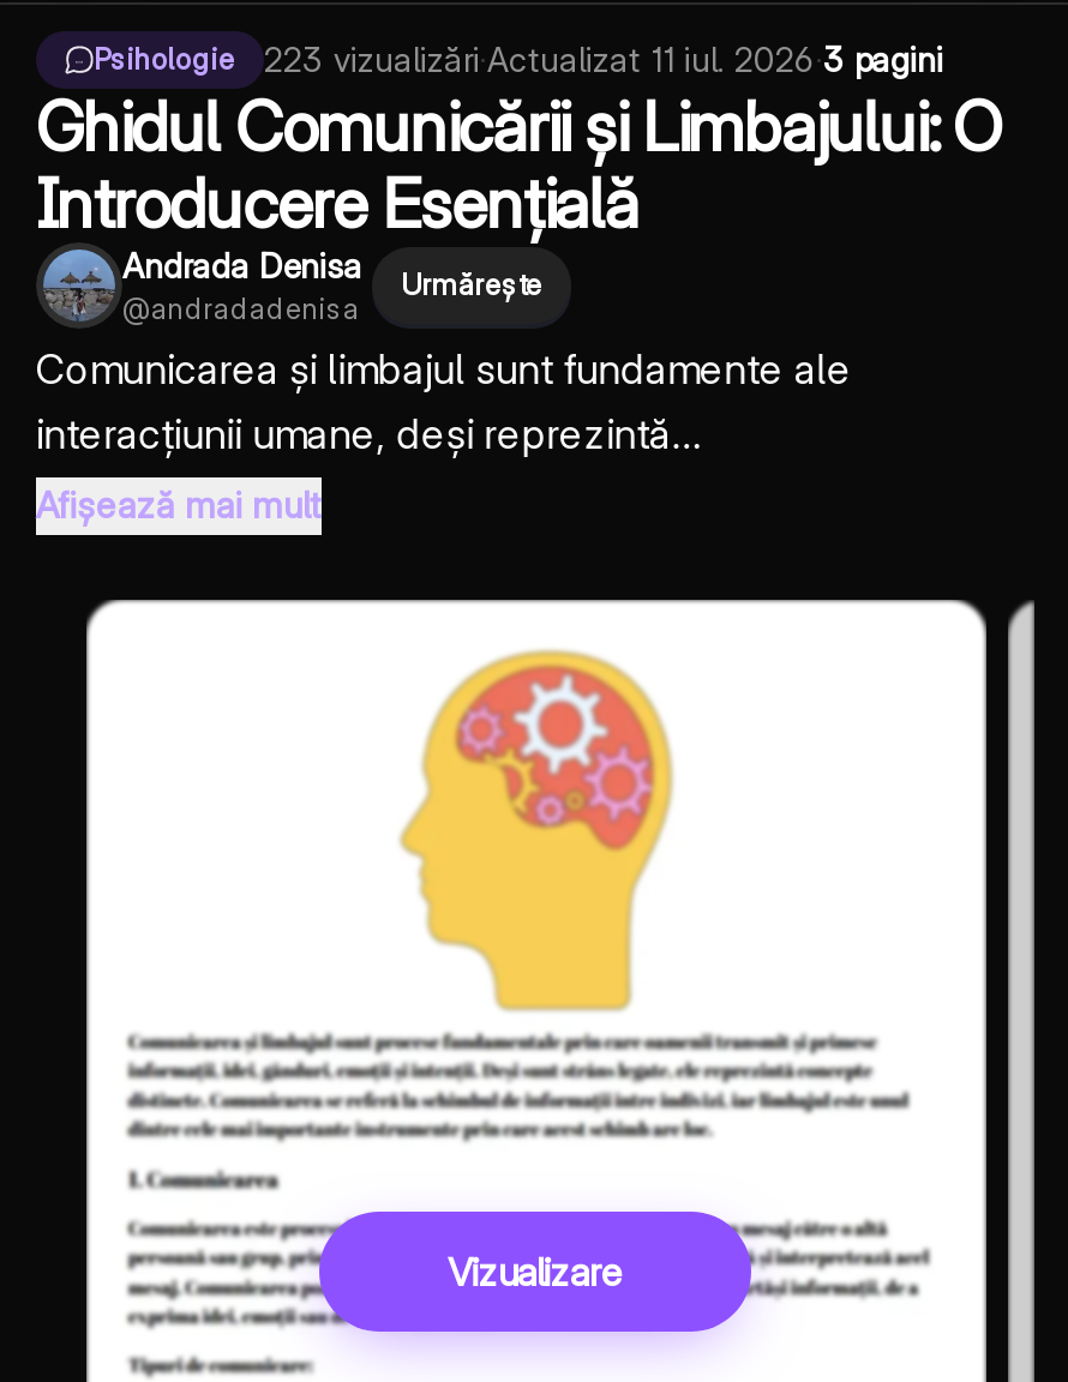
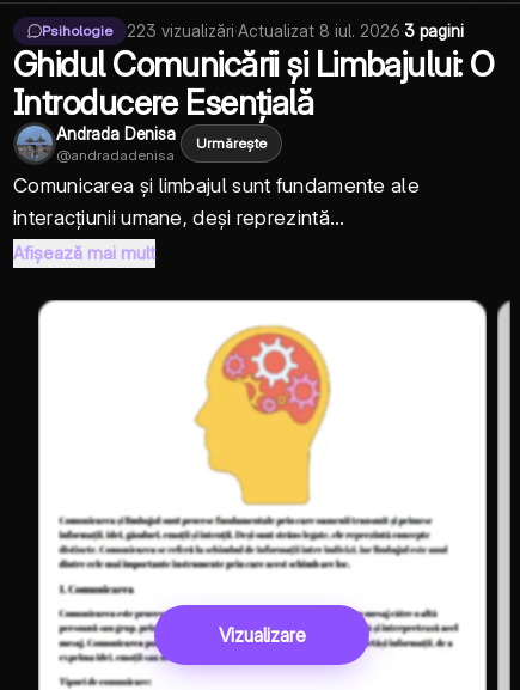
[264,38,943,79] 223 vizualizări · Actualizat 11 iul. 2026 · 3 pagini -> [127,20,464,41] 223 vizualizări · Actualizat 8 iul. 2026 · 3 pagini

